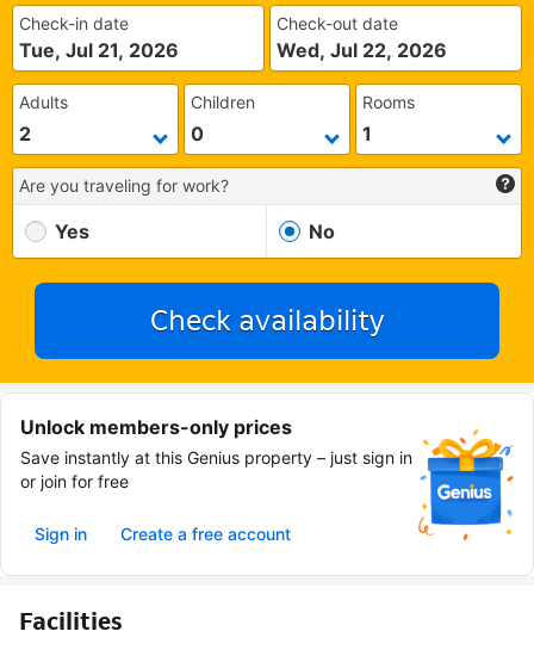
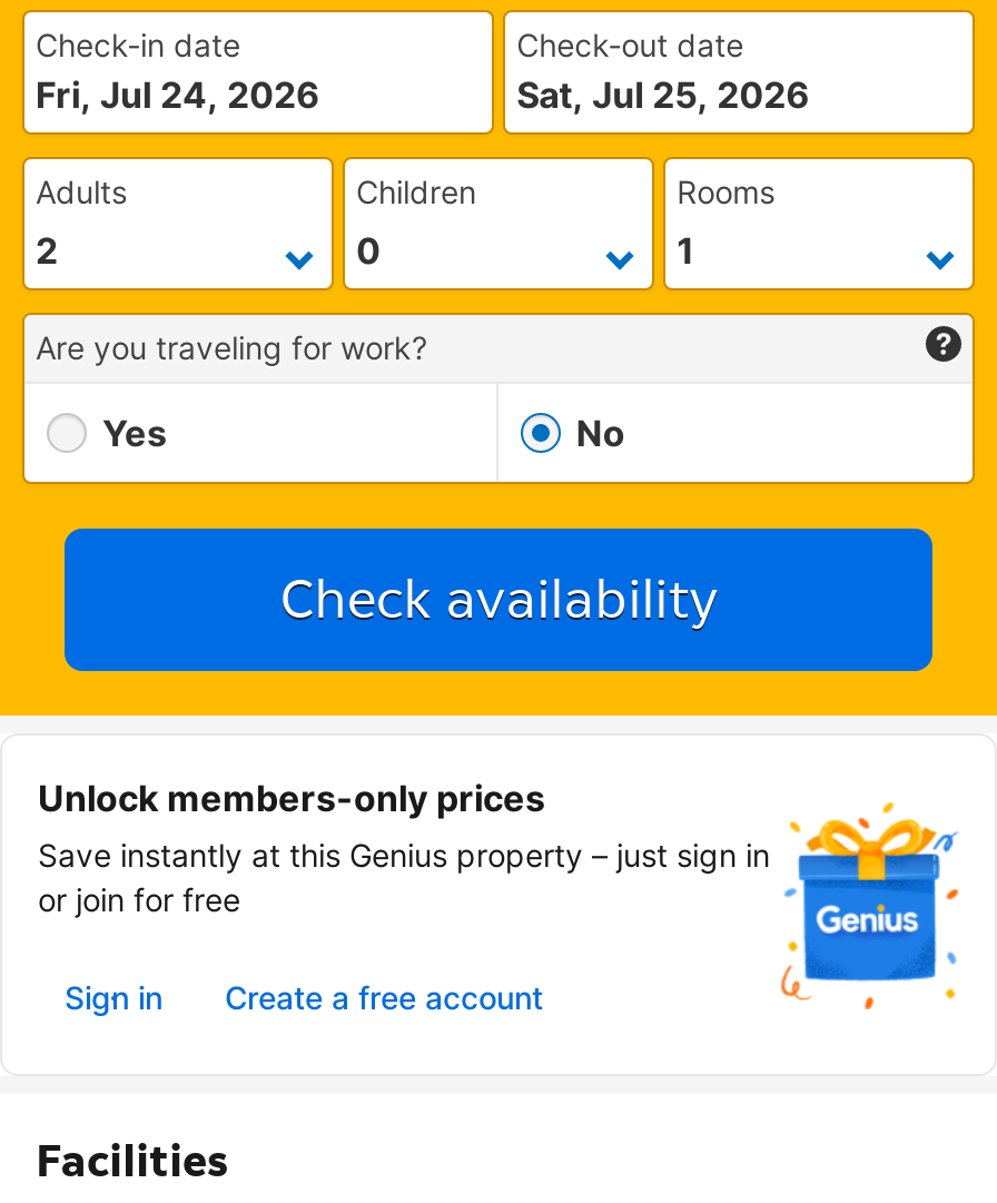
[19,38,179,62] Tue, Jul 21, 2026 -> [36,72,320,117] Fri, Jul 24, 2026
[277,38,447,62] Wed, Jul 22, 2026 -> [517,72,810,117] Sat, Jul 25, 2026

